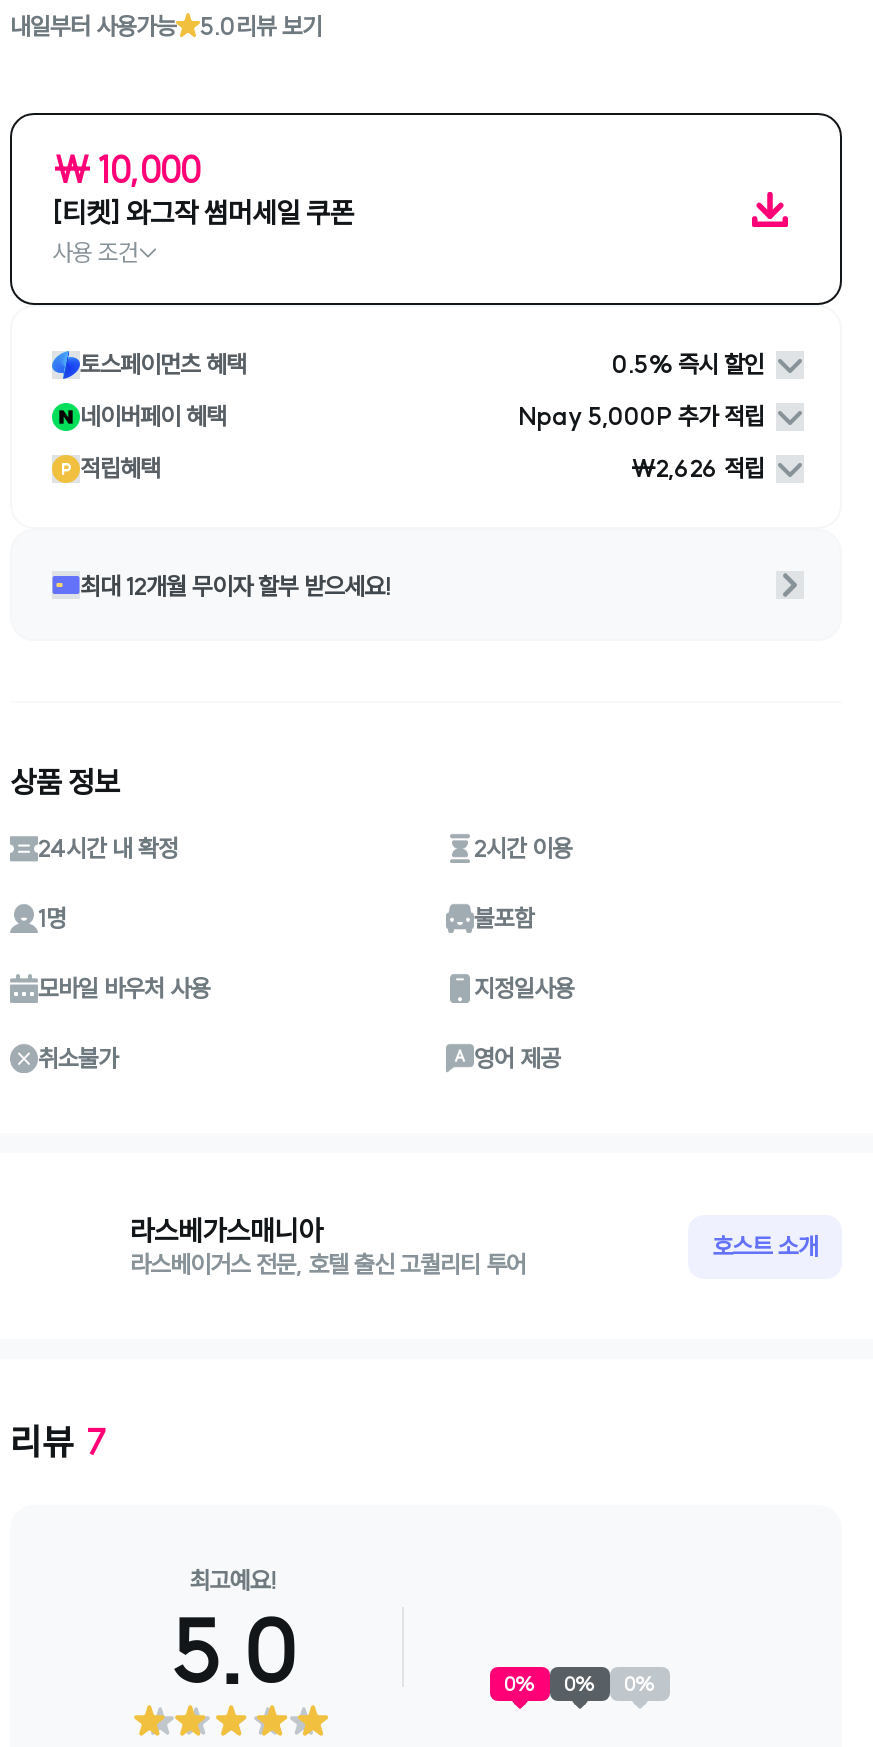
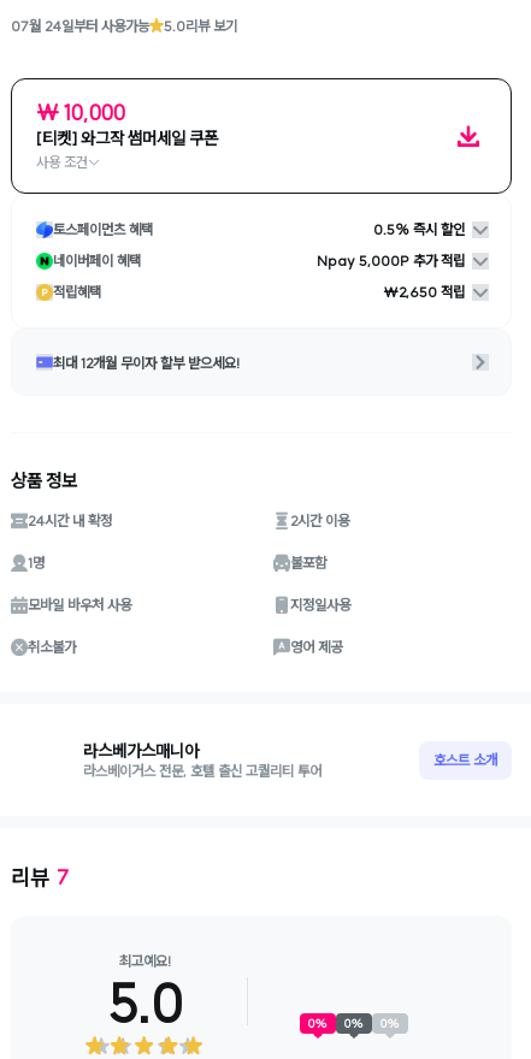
[10,10,176,40] 내일부터 사용가능 -> [11,16,149,34] 07월 24일부터 사용가능
[630,453,764,483] ₩2,626 적립 -> [383,283,465,301] ₩2,650 적립

